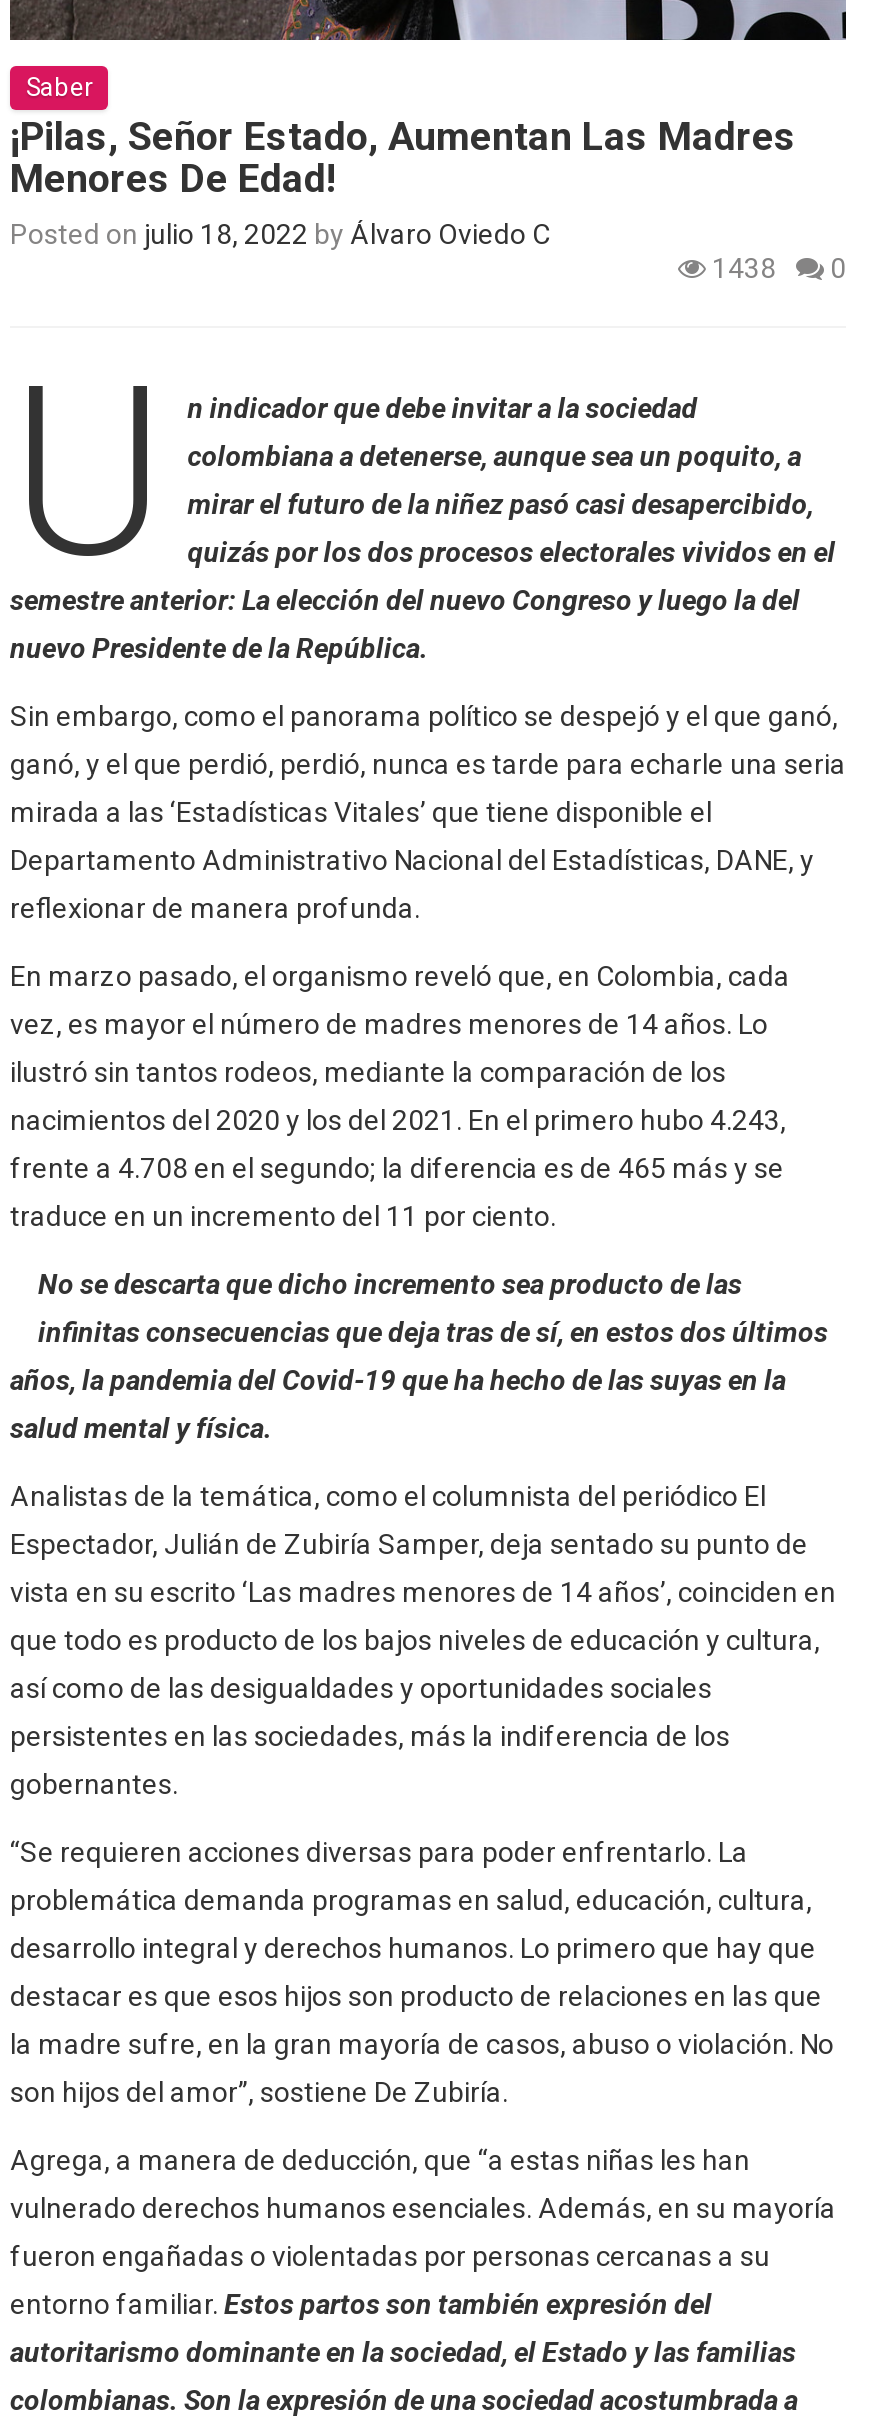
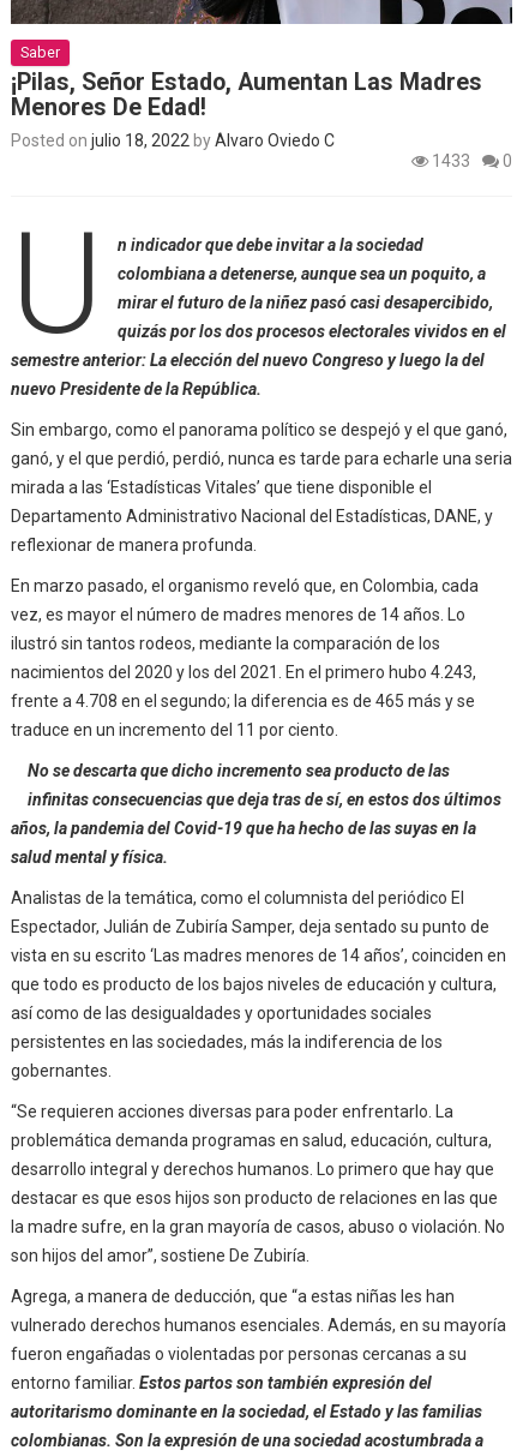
[706,251,846,283] 1438 0 -> [428,151,512,170] 1433 0

